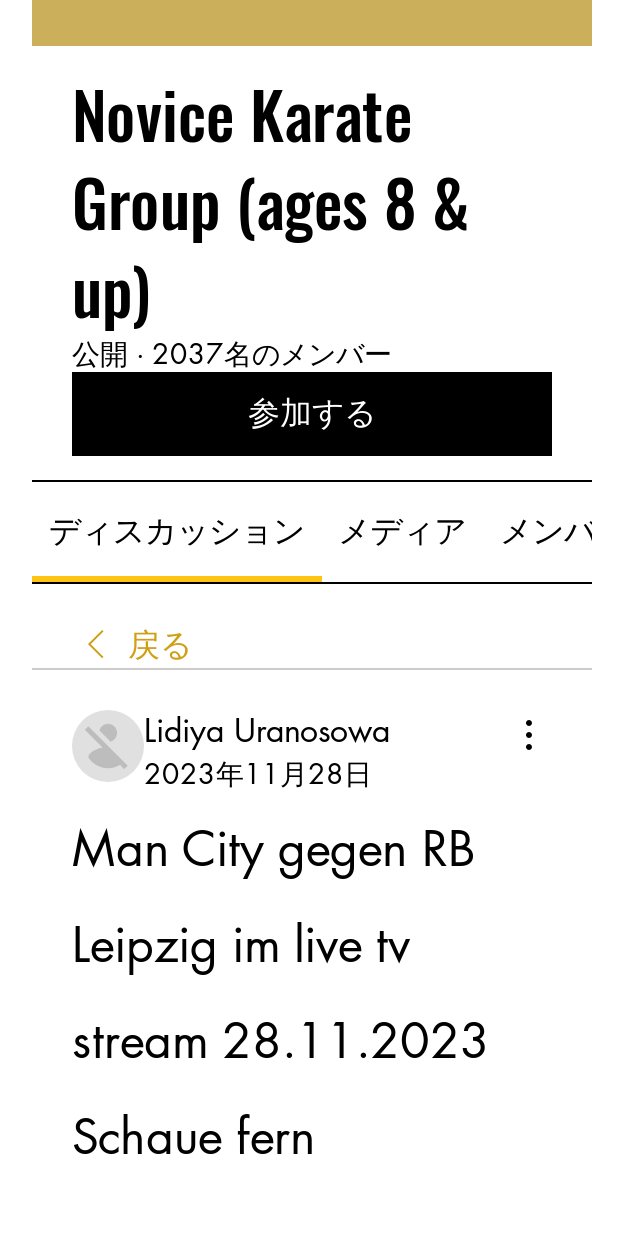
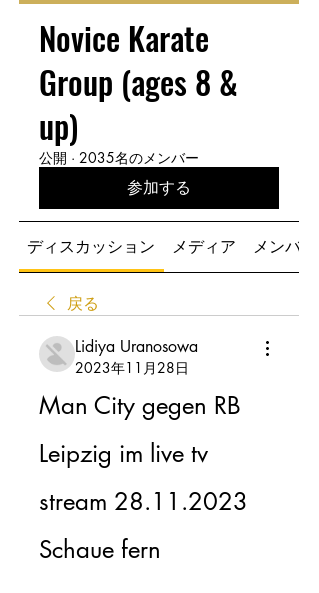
[72,334,392,372] 公開 · 2037名のメンバー -> [39,148,199,167] 公開 · 2035名のメンバー

